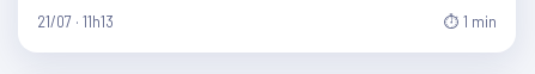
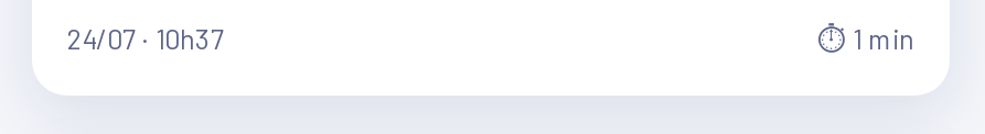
[37,11,114,31] 21/07 · 11h13 -> [67,20,224,55] 24/07 · 10h37

